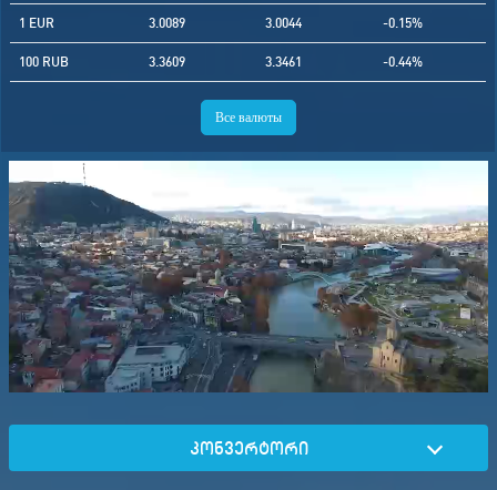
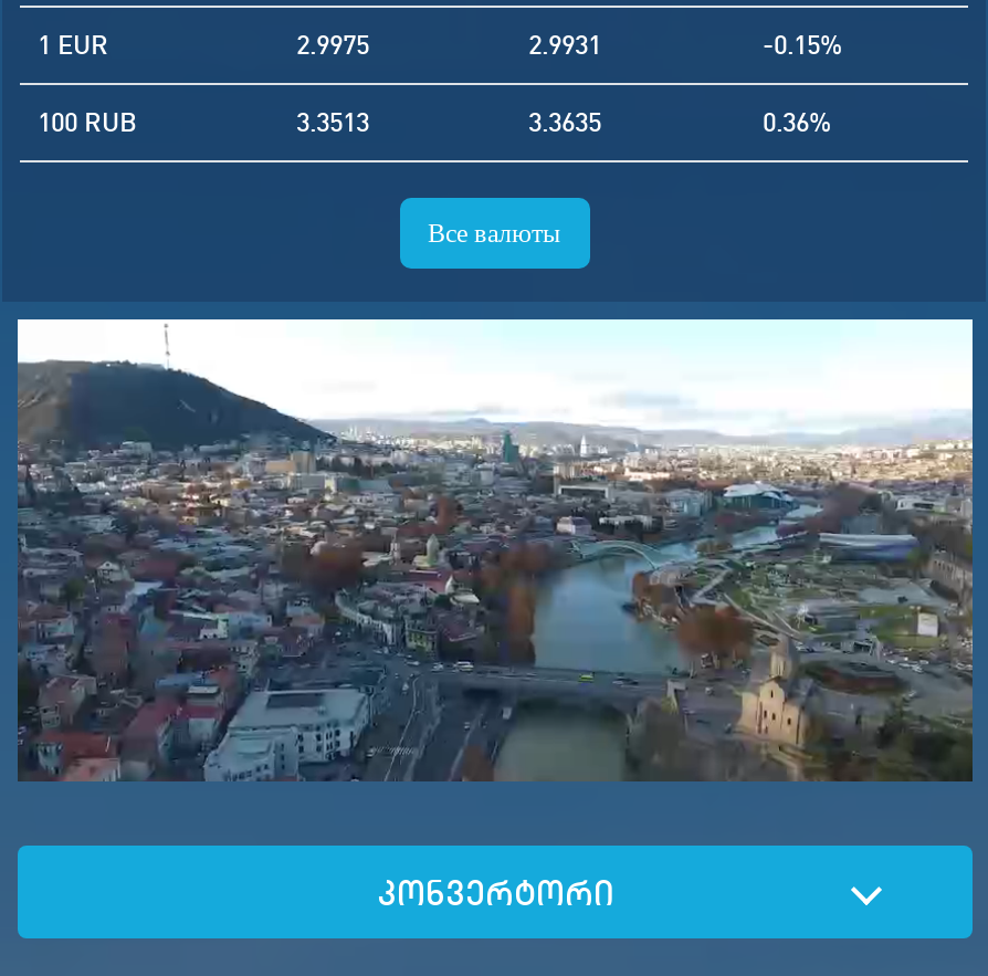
[149,14,185,31] 3.0089 -> [296,28,369,61] 2.9975
[265,14,302,31] 3.0044 -> [528,28,601,61] 2.9931
[149,53,185,70] 3.3609 -> [296,105,369,138] 3.3513
[265,53,302,70] 3.3461 -> [528,105,601,138] 3.3635
[383,53,423,70] -0.44% -> [763,105,831,138] 0.36%

